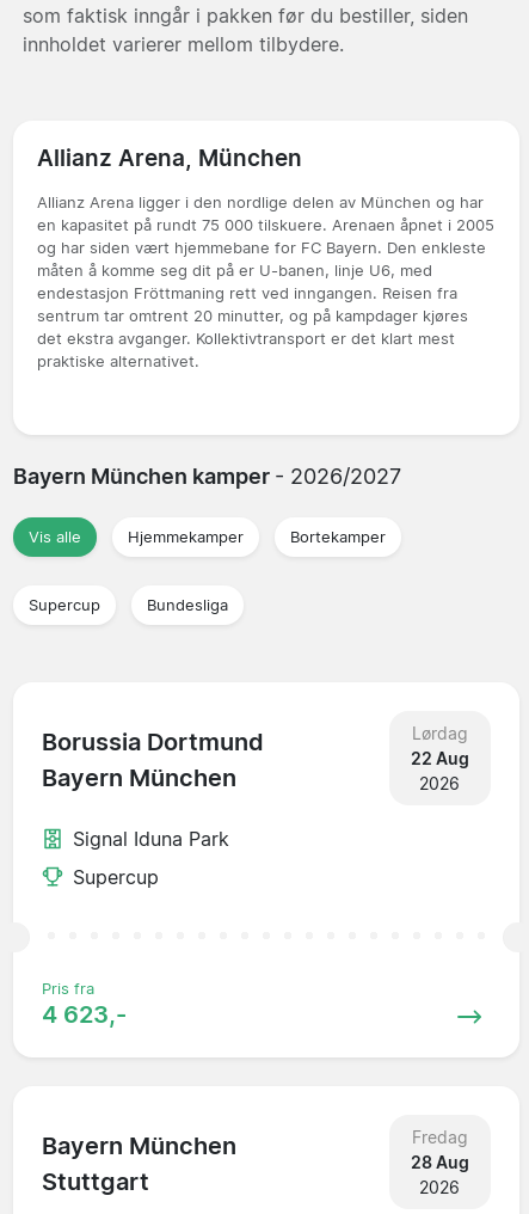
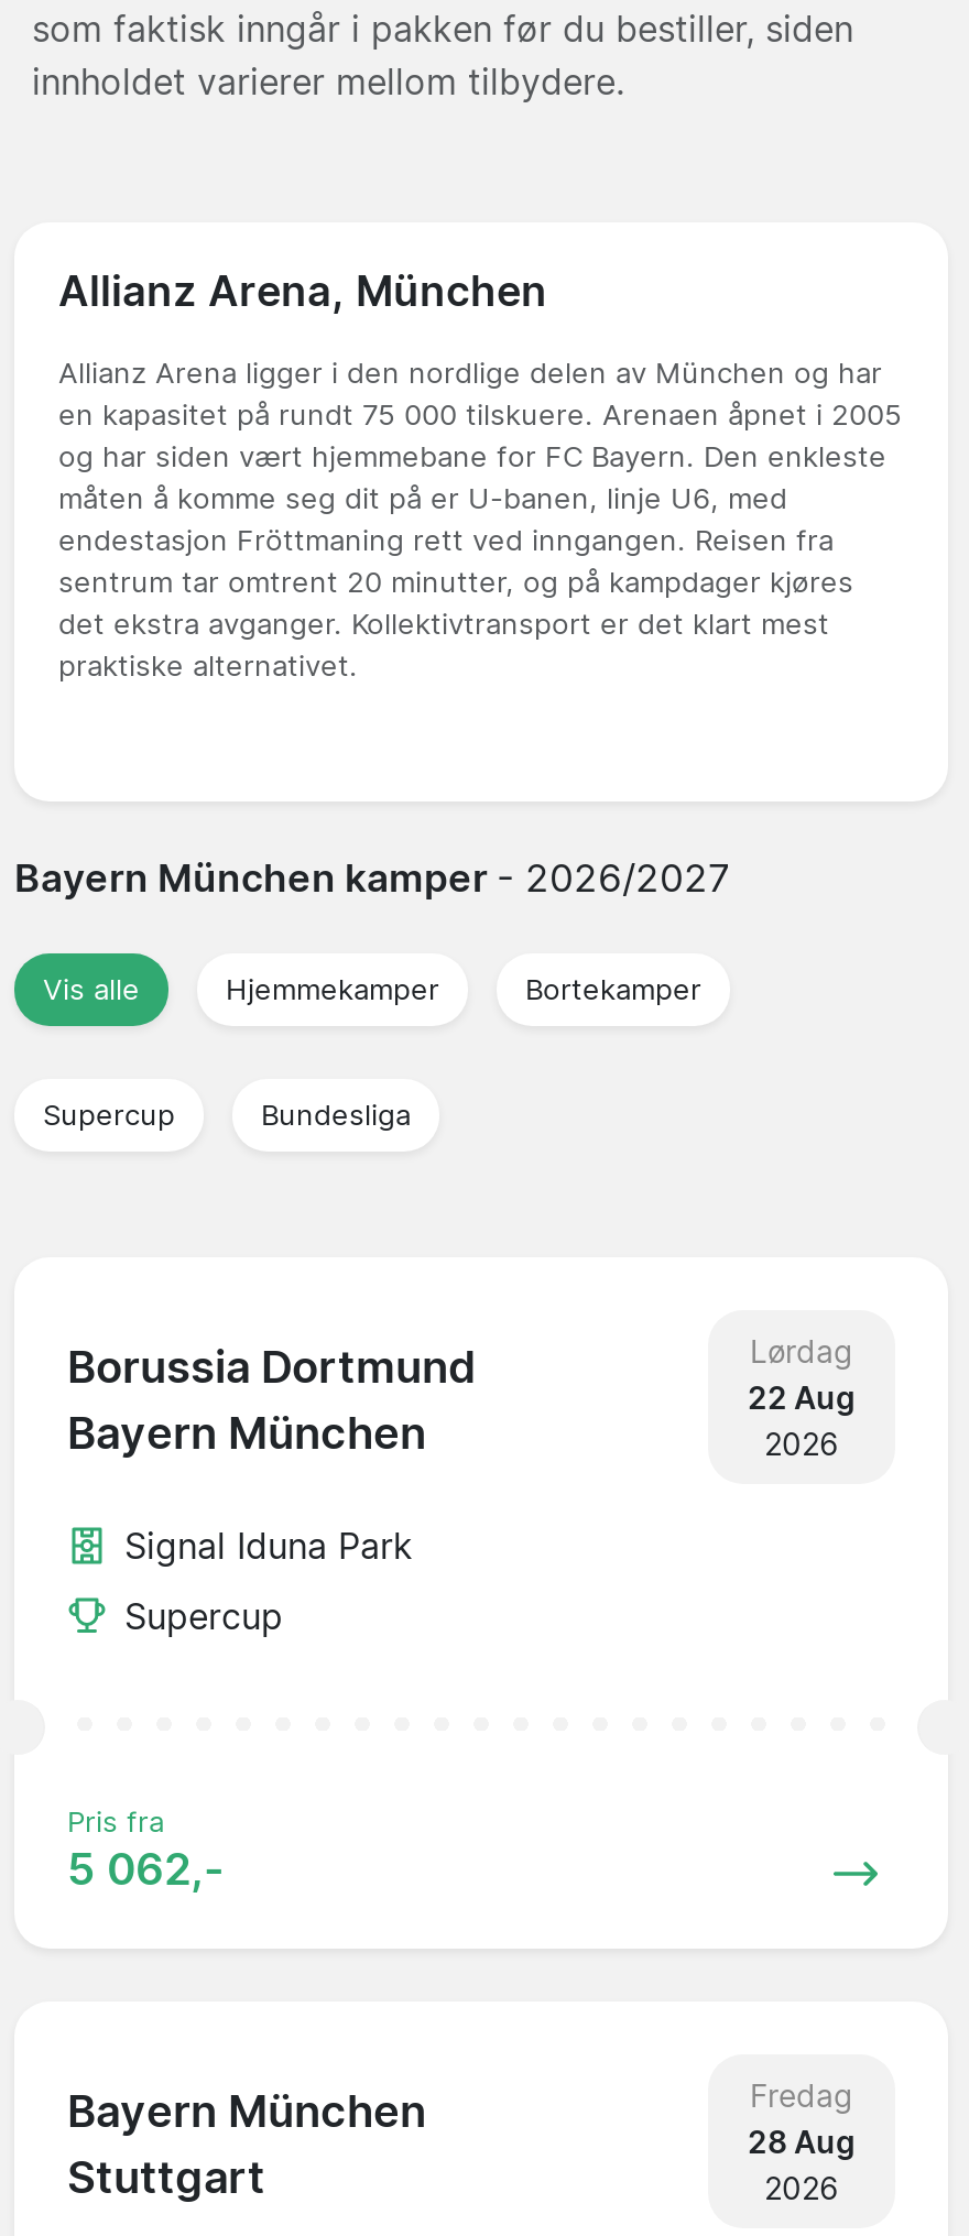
[42,1000,127,1028] 4 623,- -> [67,1842,224,1895] 5 062,-

